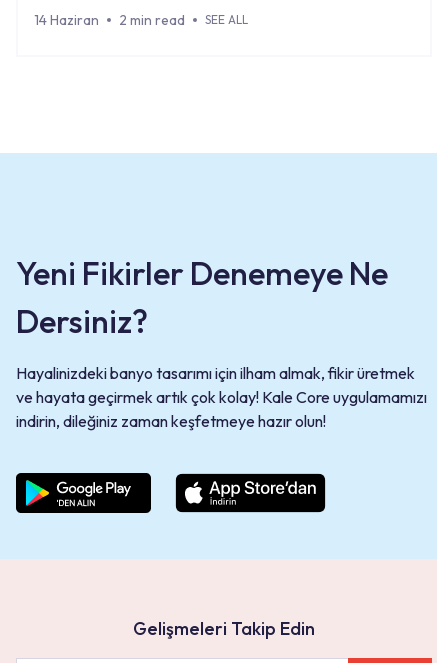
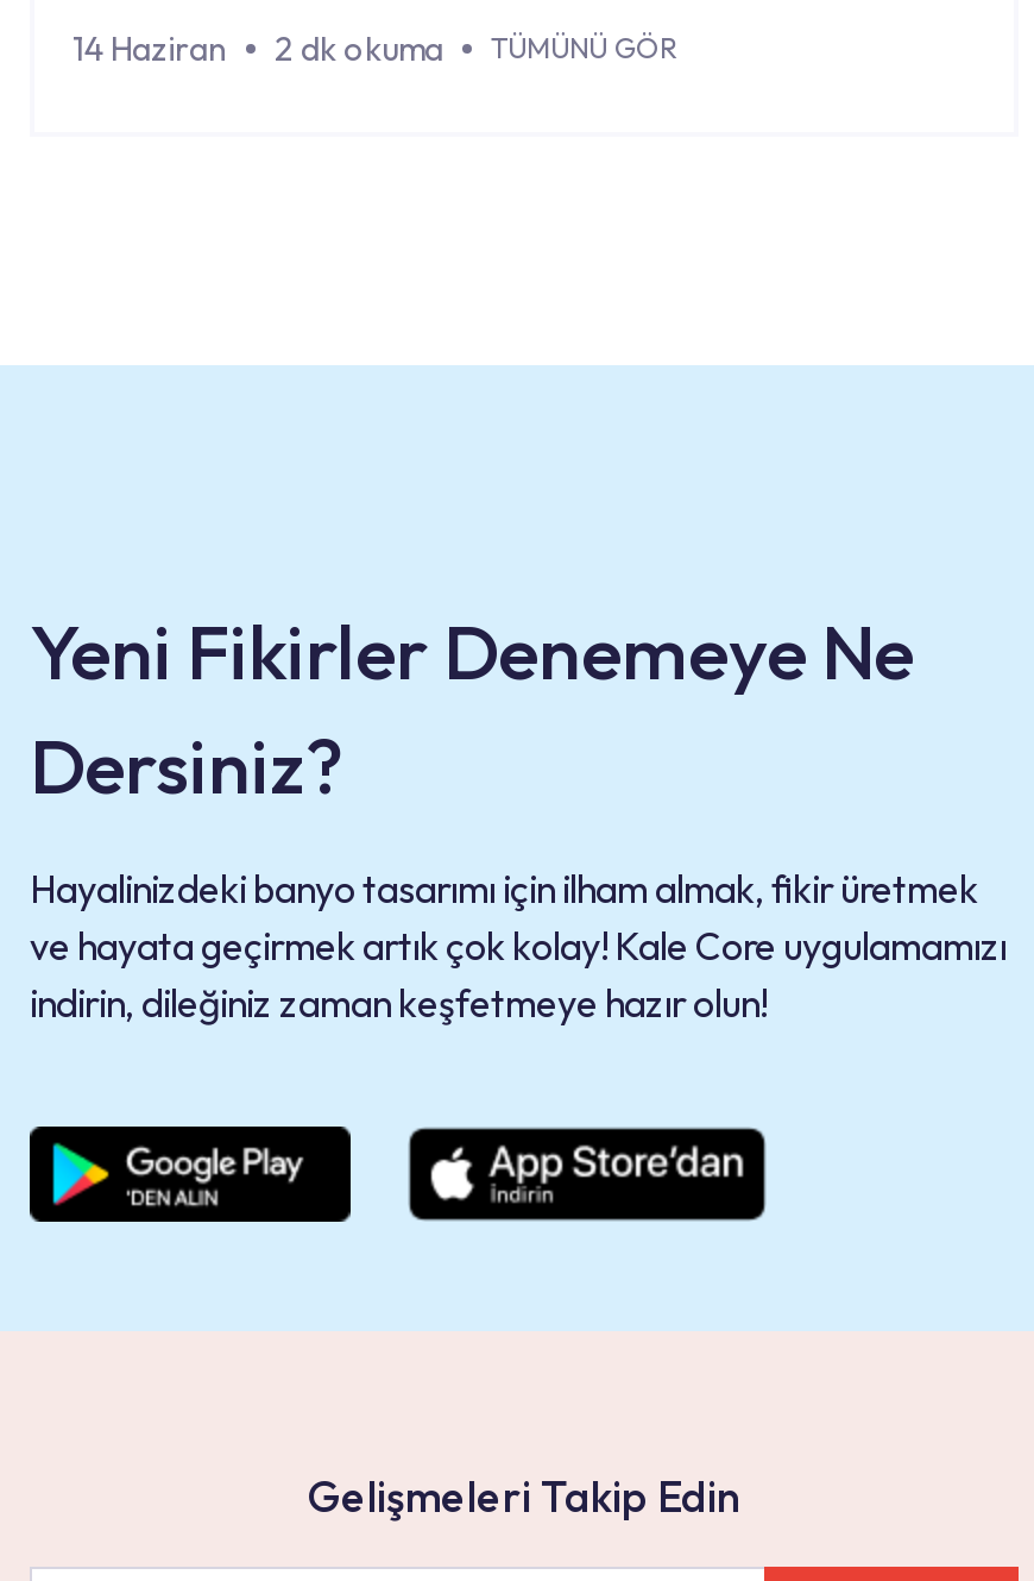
[119,11,248,29] 2 min read | SEE ALL -> [275,26,679,69] 2 dk okuma | TÜMÜNÜ GÖR

